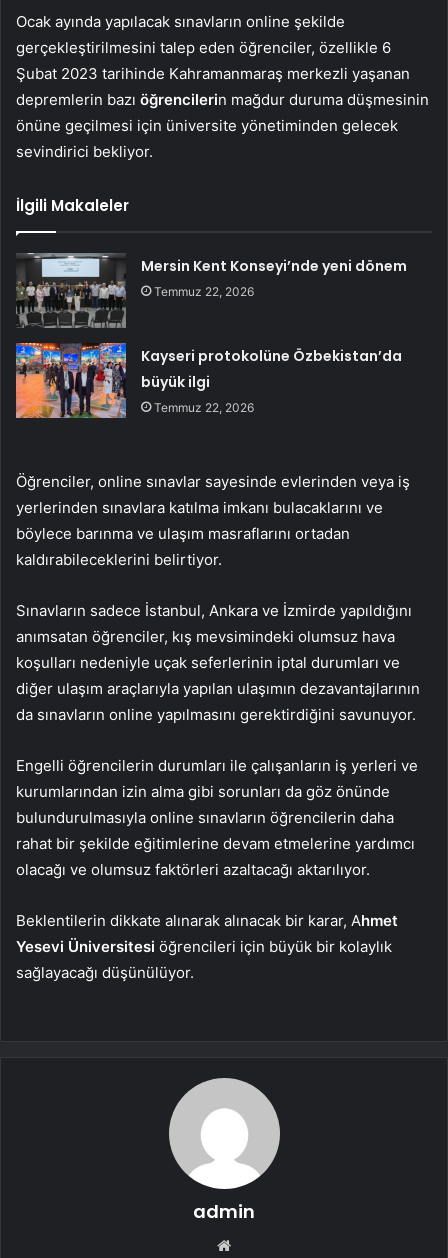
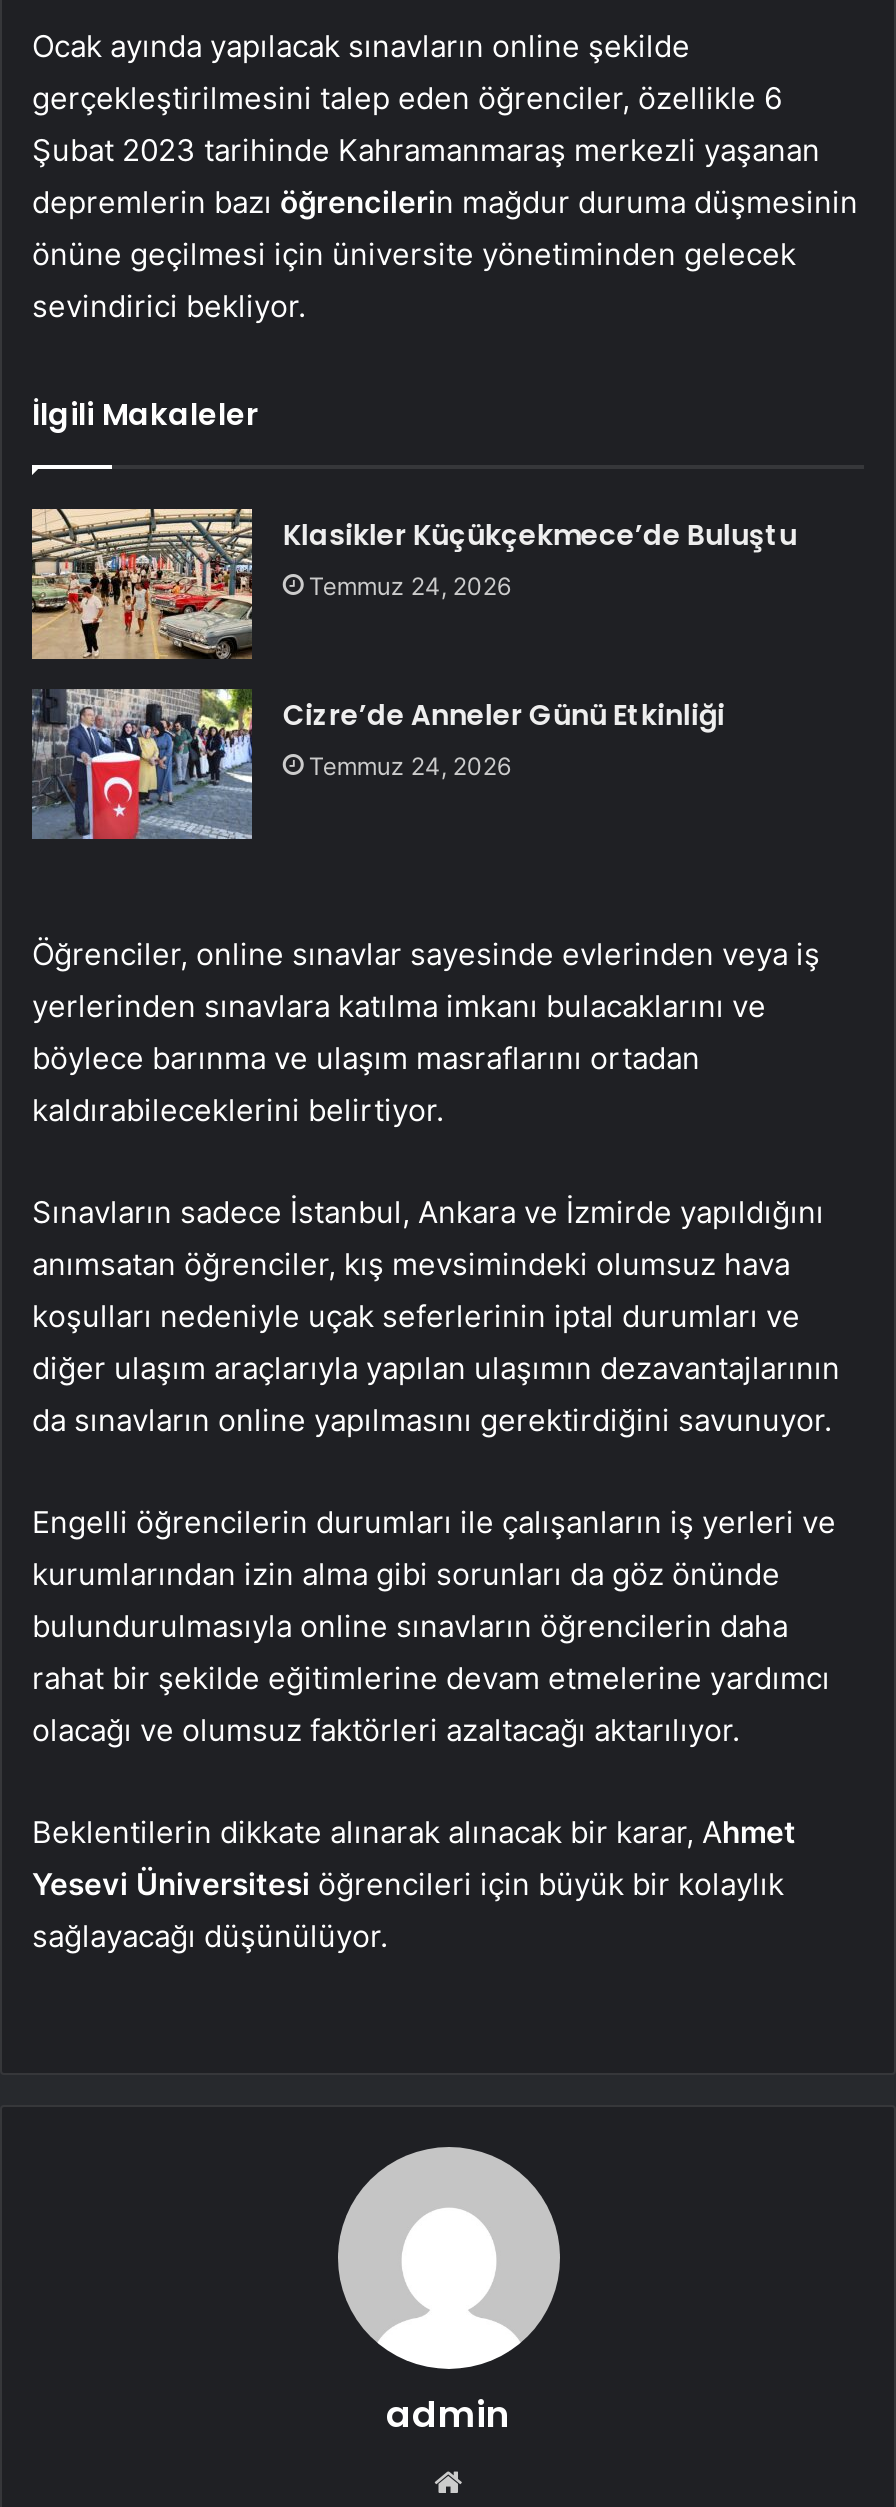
[16,253,407,328] [image] | Mersin Kent Konseyi’nde yeni dönem | Temmuz 22, 2026 -> [30,507,797,661] [image] | Klasikler Küçükçekmece’de Buluştu | Temmuz 24, 2026
[15,342,402,419] [image] | Kayseri protokolüne Özbekistan’da | büyük ilgi | Temmuz 22, 2026 -> [32,687,725,841] [image] | Cizre’de Anneler Günü Etkinliği | Temmuz 24, 2026

